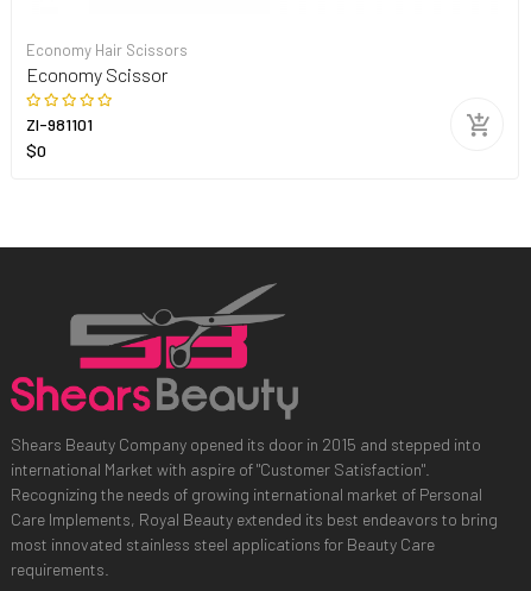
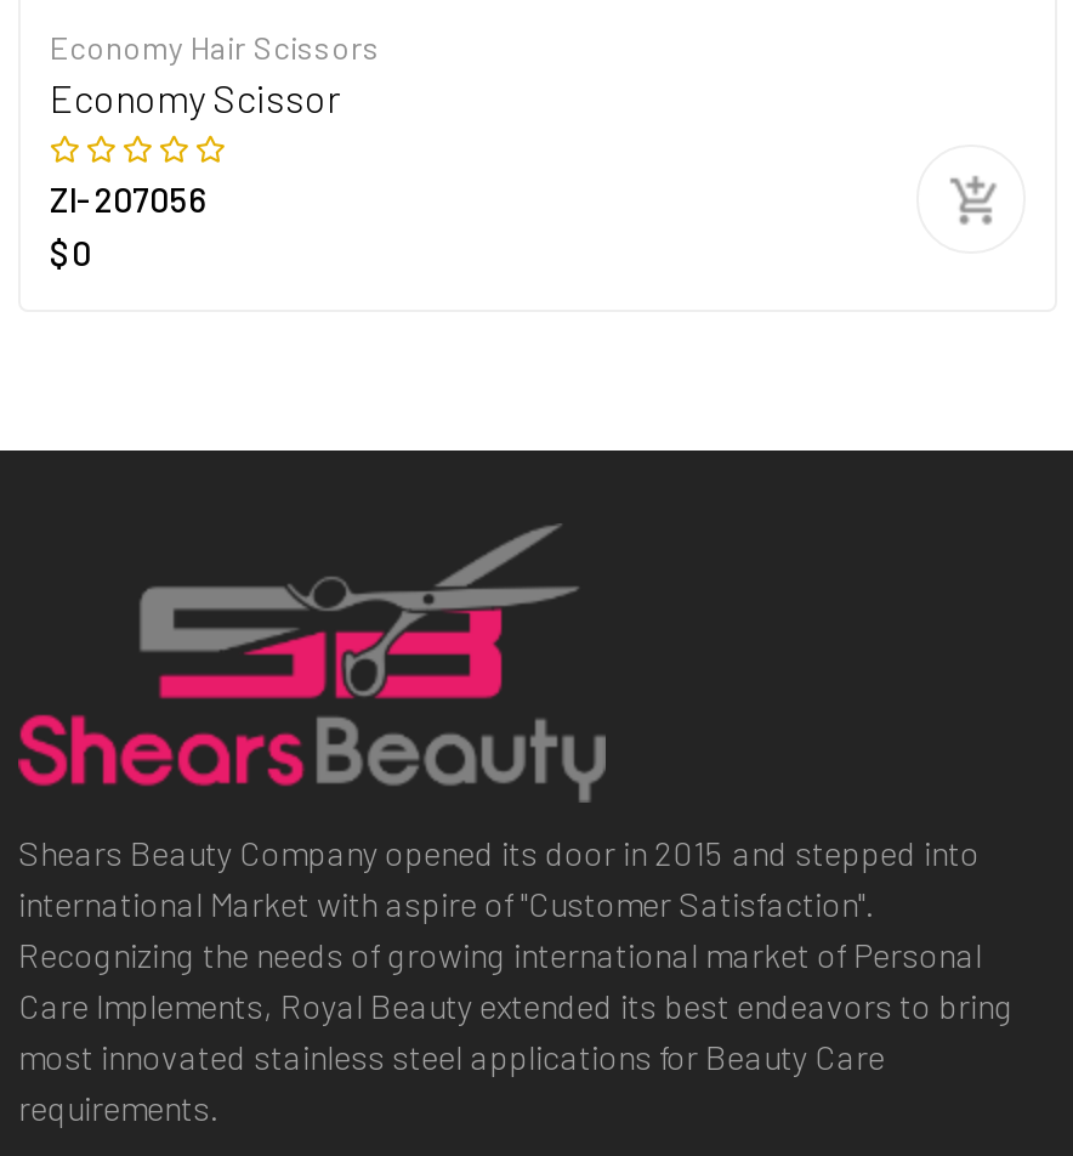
[26,114,93,134] ZI-981101 -> [50,178,205,220] ZI-207056

